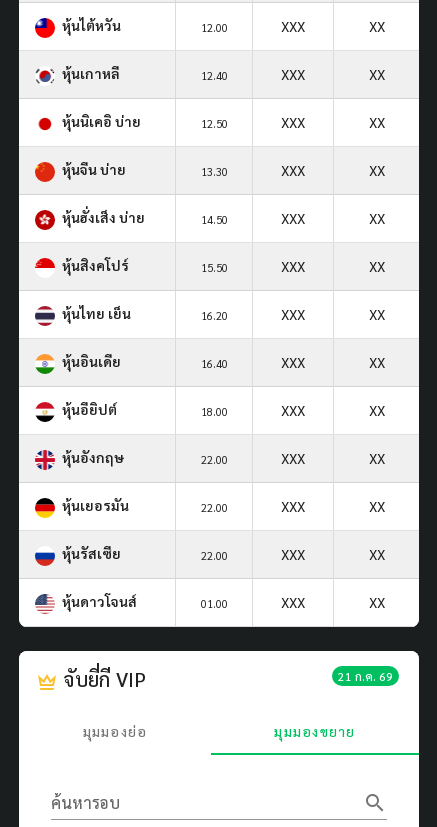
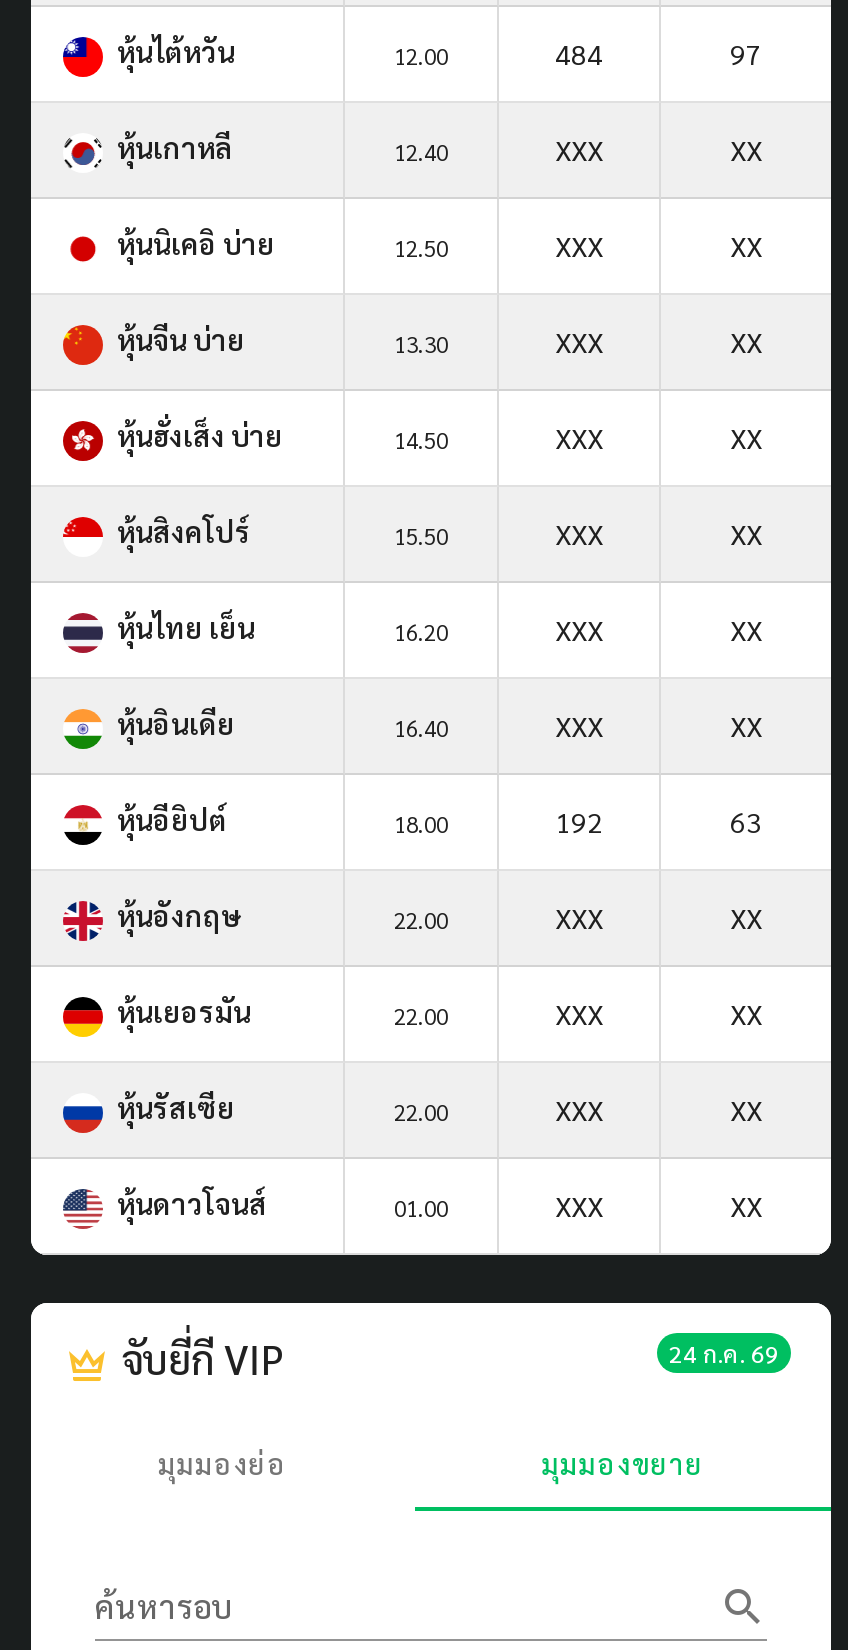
[281,17,384,35] XXX | XX -> [555,35,762,71] 484 | 97
[281,401,384,419] XXX | XX -> [555,803,762,839] 192 | 63
[338,668,393,684] 21 ก.ค. 69 -> [669,1337,779,1369] 24 ก.ค. 69

